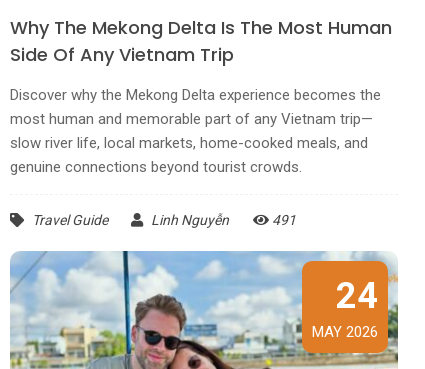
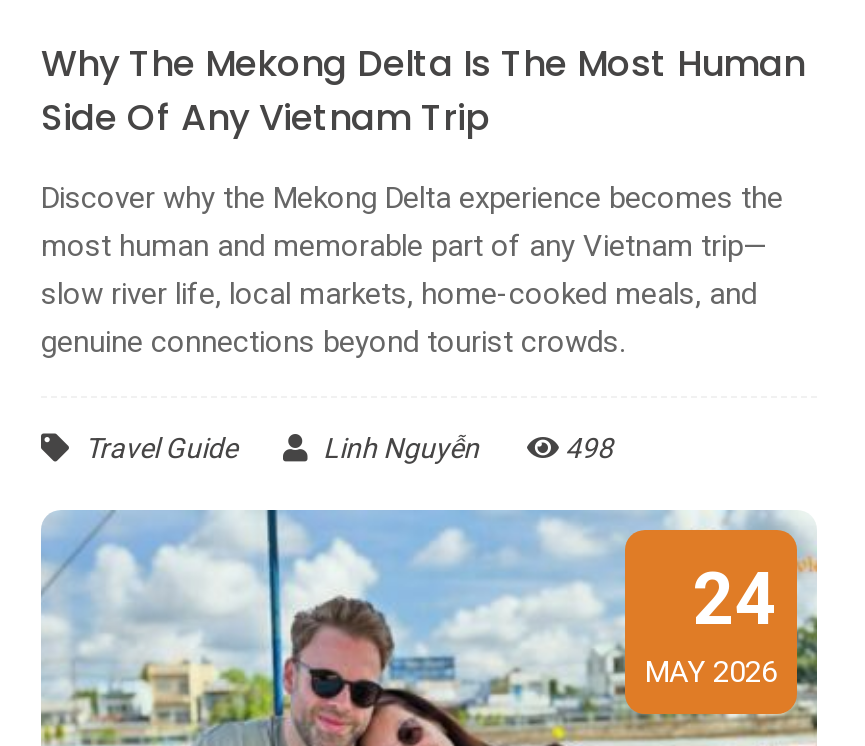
[269,212,296,228] 491 -> [559,432,613,464] 498

